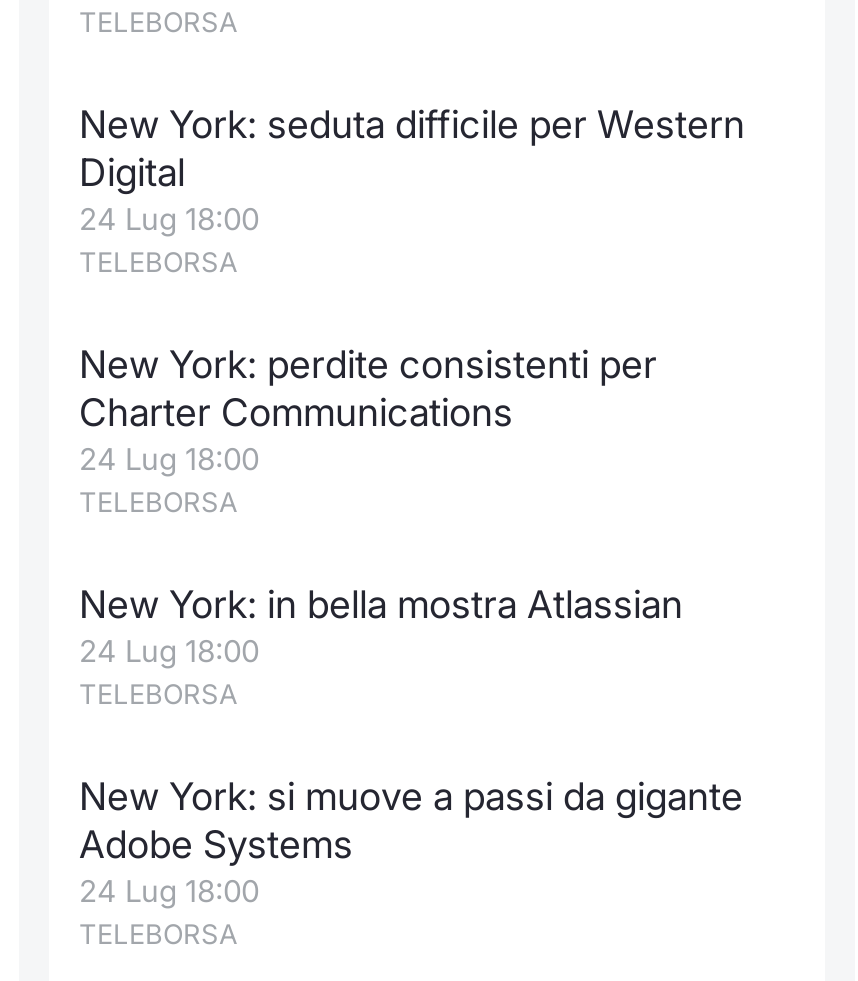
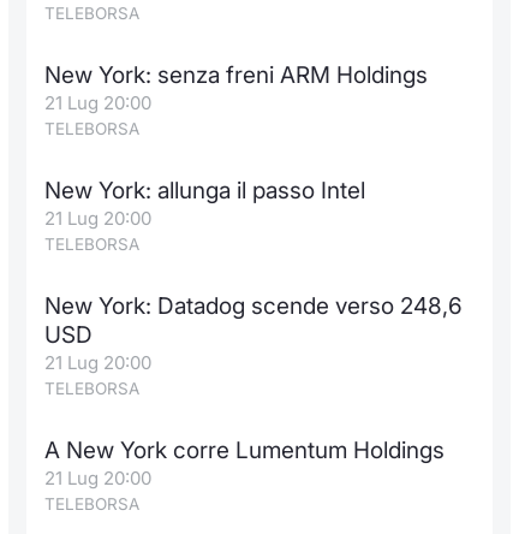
[79,102,745,238] New York: seduta difficile per Western | Digital | 24 Lug 18:00 -> [44,61,428,114] New York: senza freni ARM Holdings | 21 Lug 20:00
[79,342,657,478] New York: perdite consistenti per | Charter Communications | 24 Lug 18:00 -> [44,177,365,230] New York: allunga il passo Intel | 21 Lug 20:00
[79,582,683,670] New York: in bella mostra Atlassian | 24 Lug 18:00 -> [44,292,463,374] New York: Datadog scende verso 248,6 | USD | 21 Lug 20:00
[79,774,743,910] New York: si muove a passi da gigante | Adobe Systems | 24 Lug 18:00 -> [44,437,445,489] A New York corre Lumentum Holdings | 21 Lug 20:00

